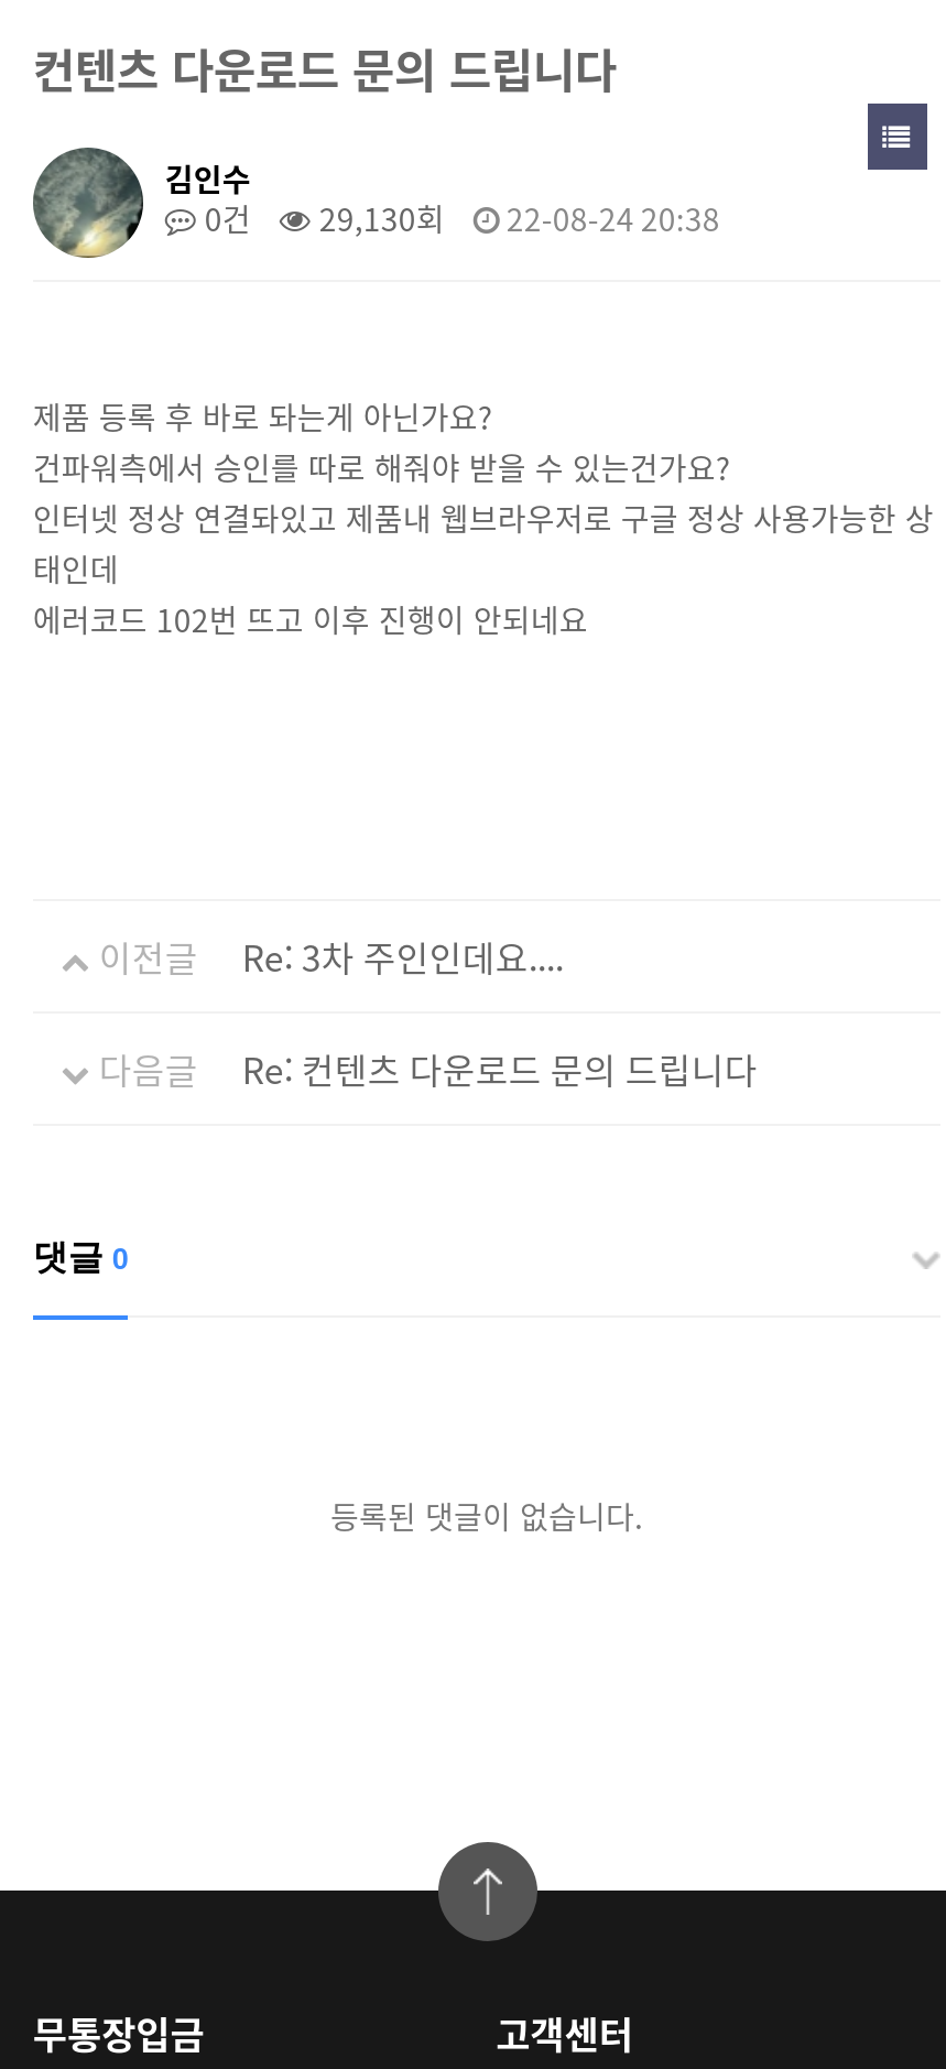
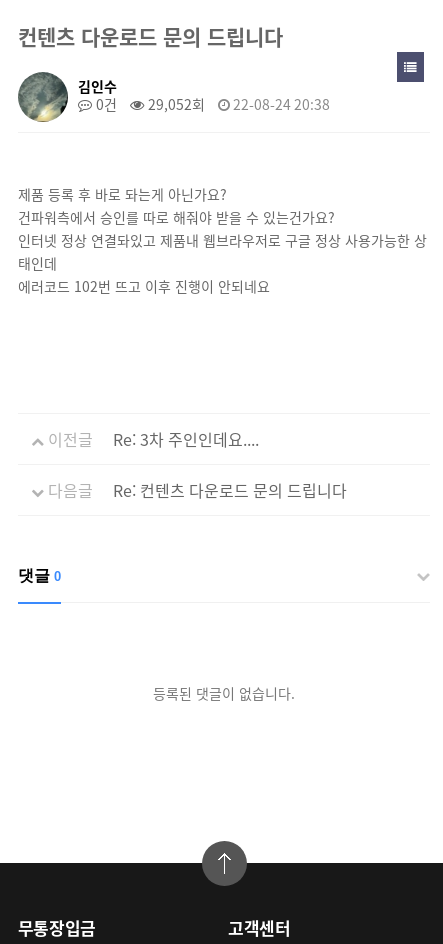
[196,196,720,240] 0건 29,130회 22-08-24 20:38 -> [92,94,330,114] 0건 29,052회 22-08-24 20:38

